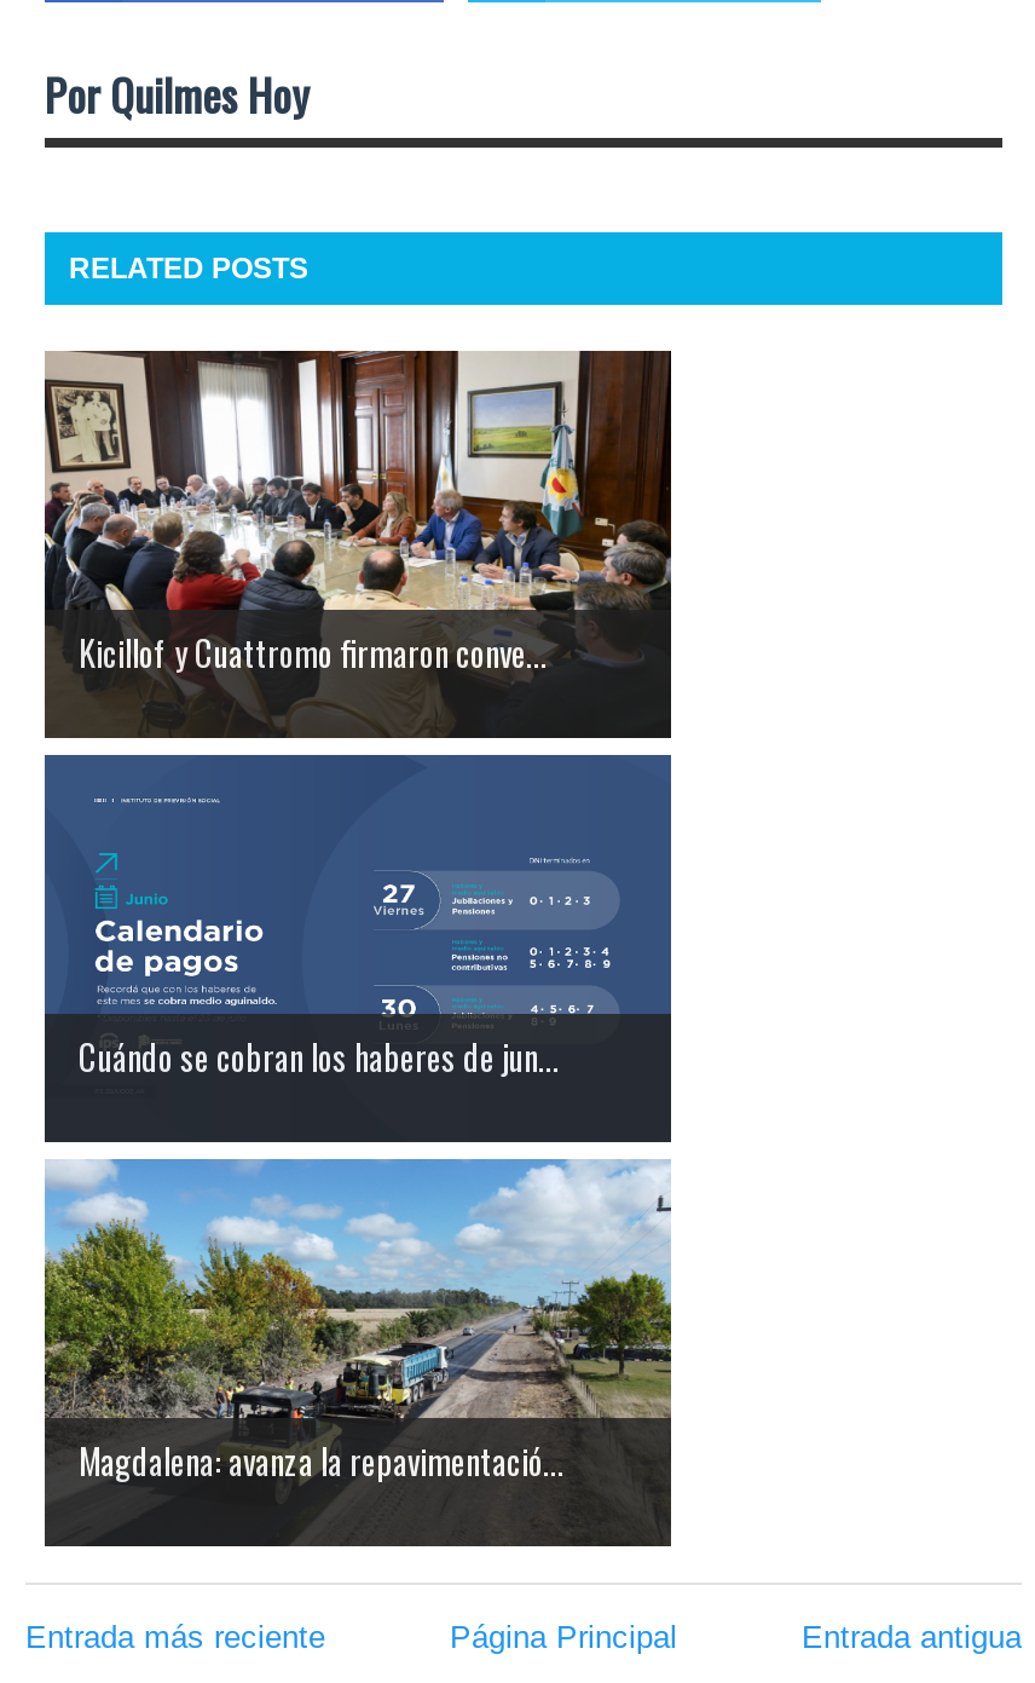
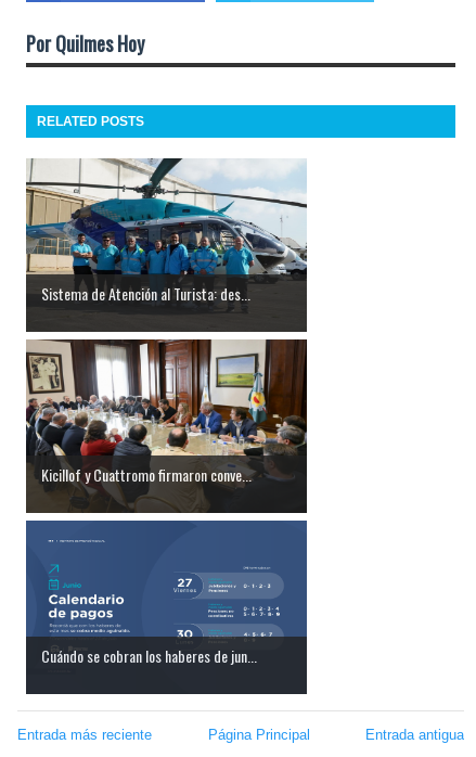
none -> [25,157,308,305] [image] | Sistema de Atención al Turista: des...
moved [40,346,676,1082] -> [24,337,309,667]: [image] | Kicillof y Cuattromo firmaron conve... | Cuándo se cobran los haberes de jun...
[42,1159,673,1486] [image] | Magdalena: avanza la repavimentació... -> none

